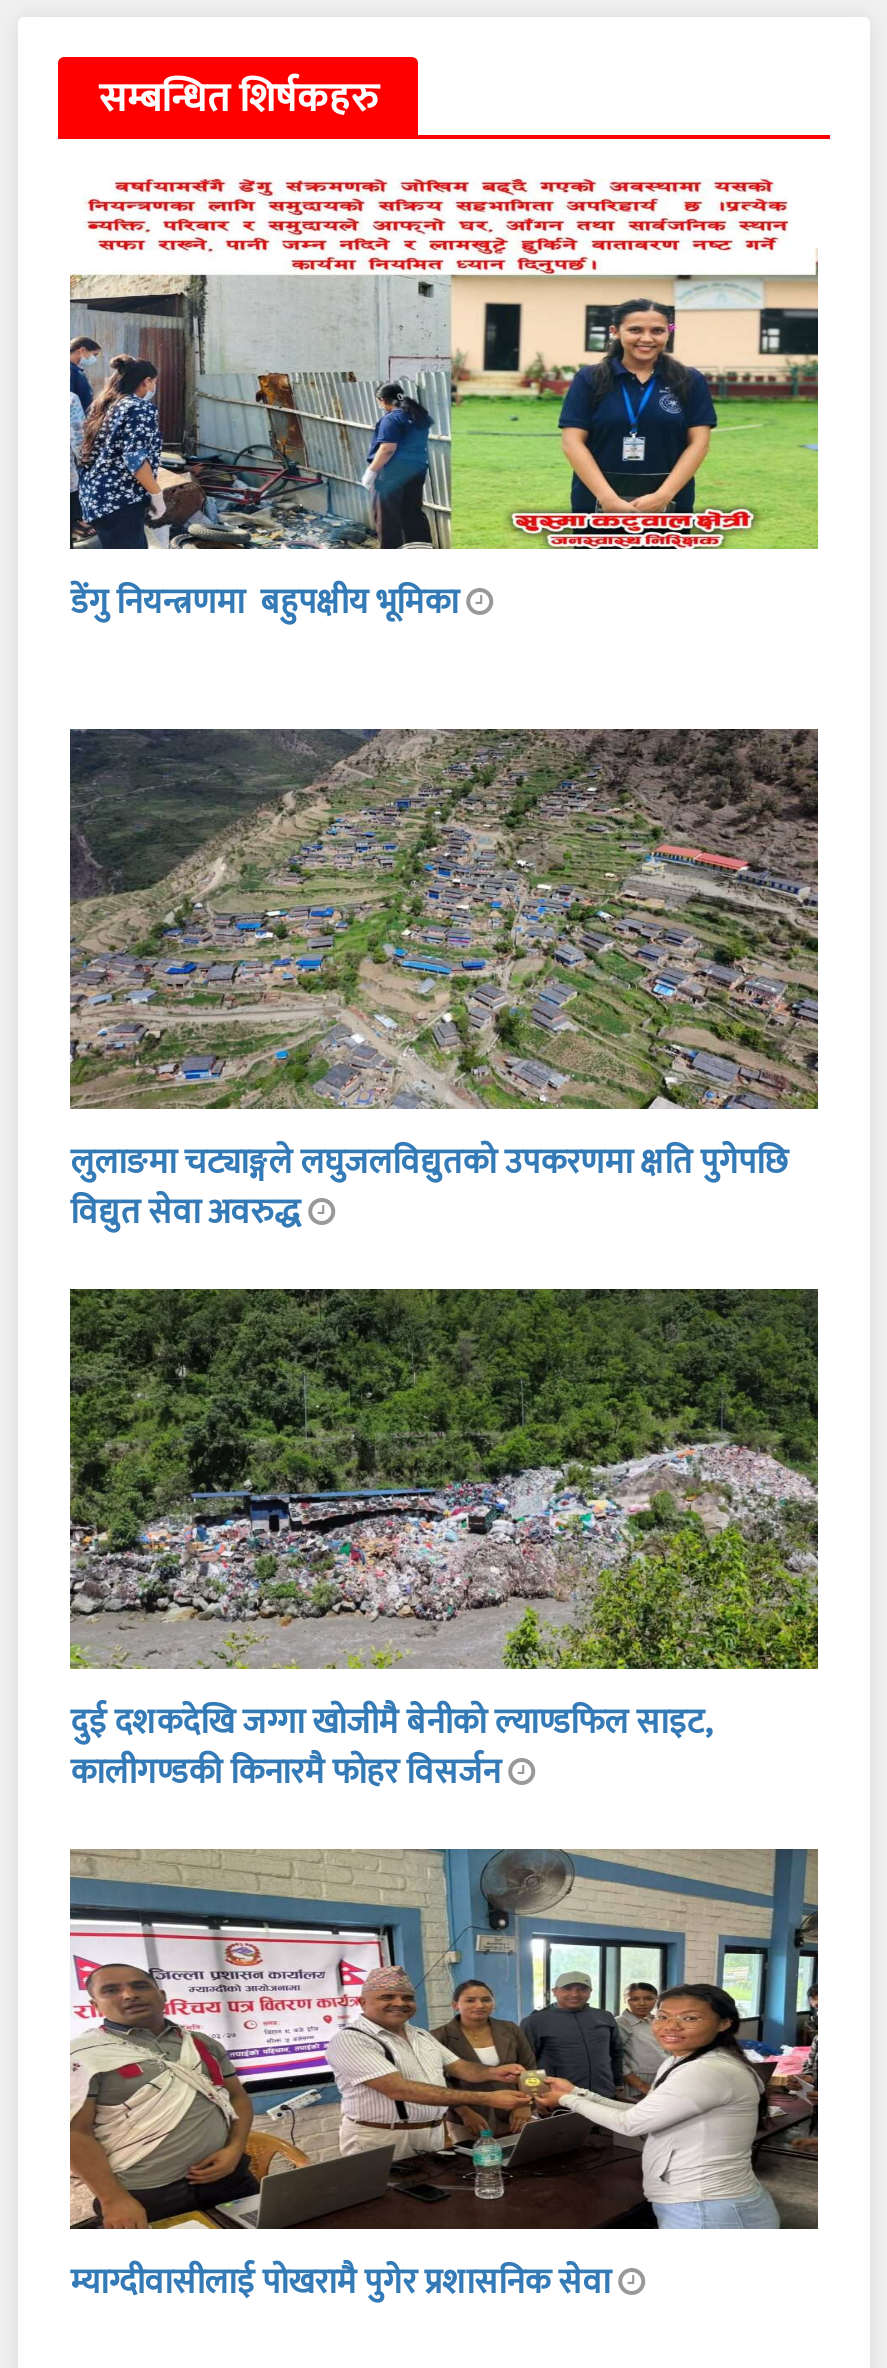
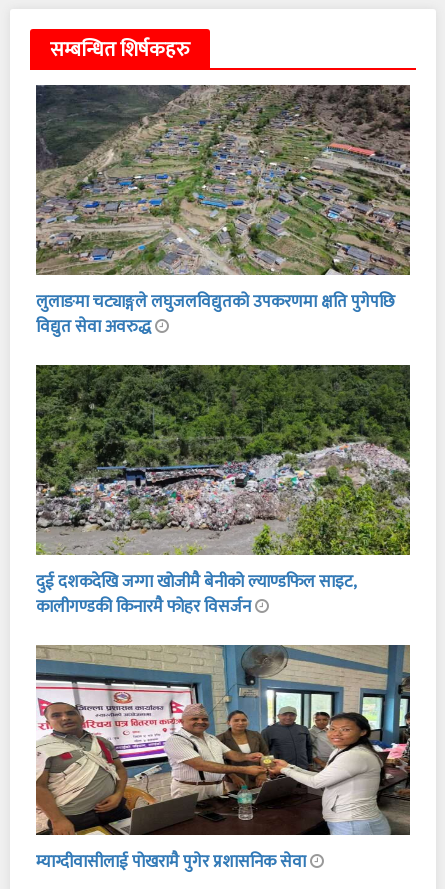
[68,177,820,632] [image] | डेंगु नियन्त्रणमा बहुपक्षीय भूमिका -> none

